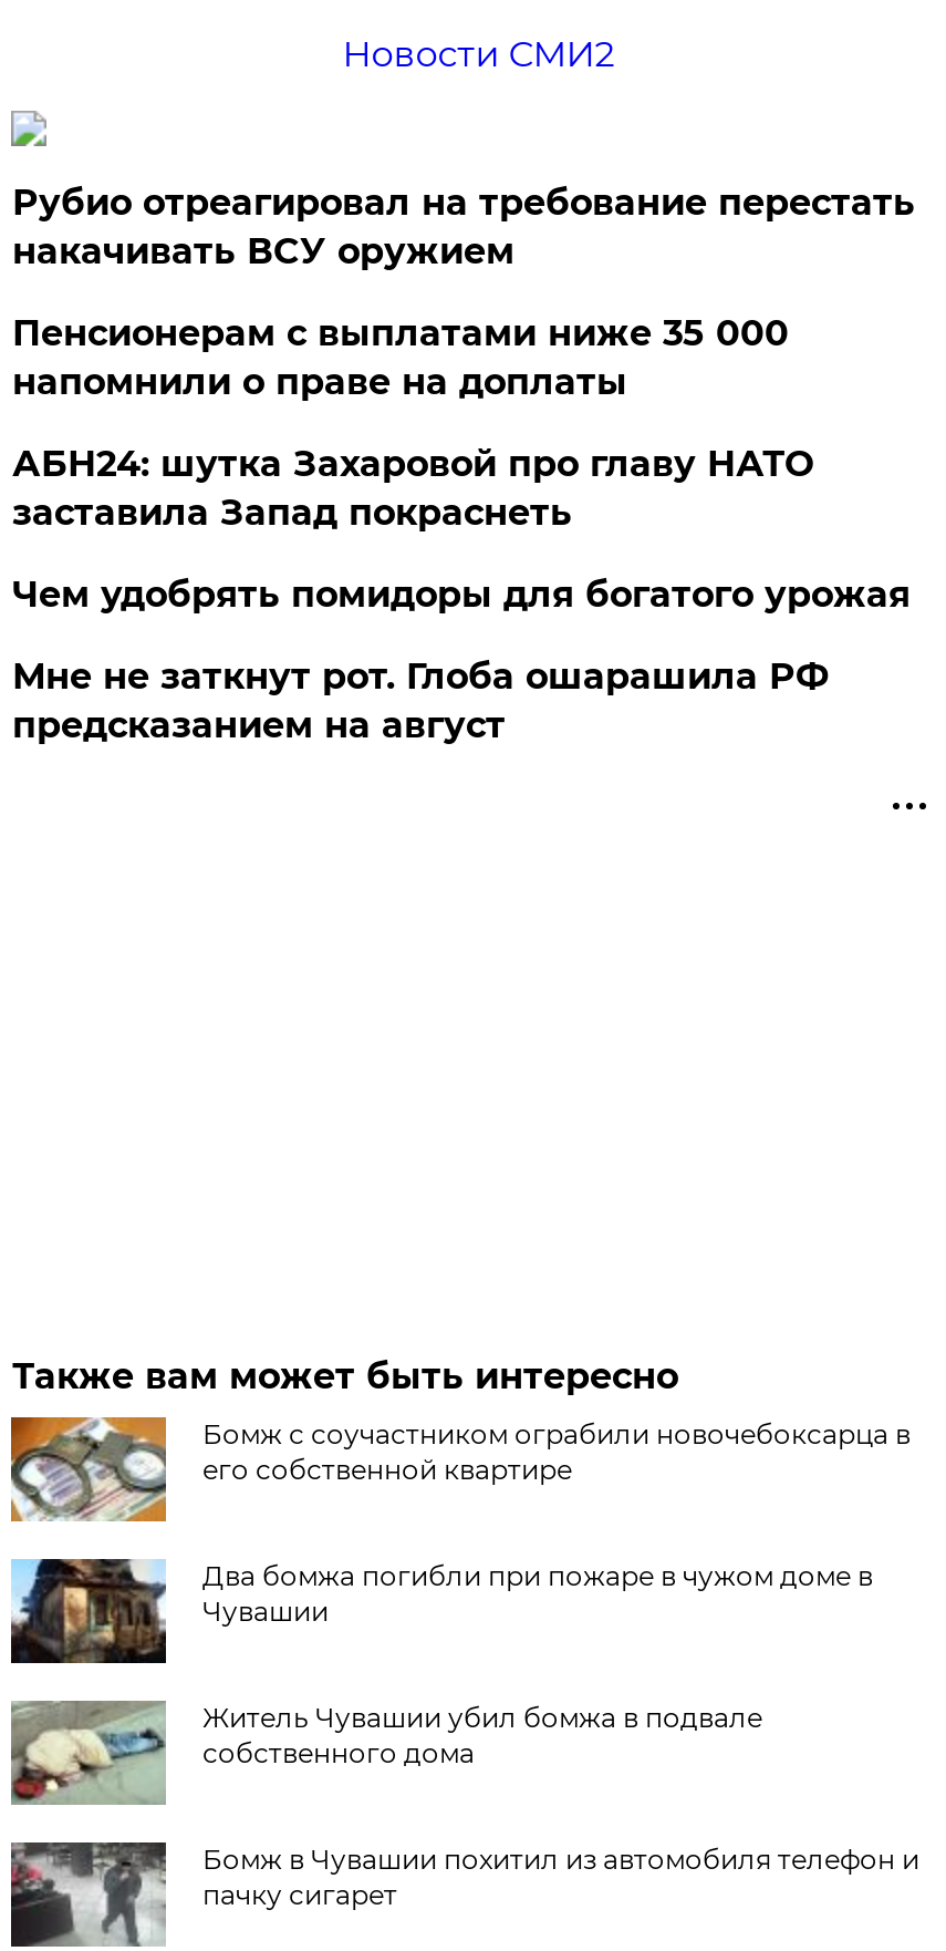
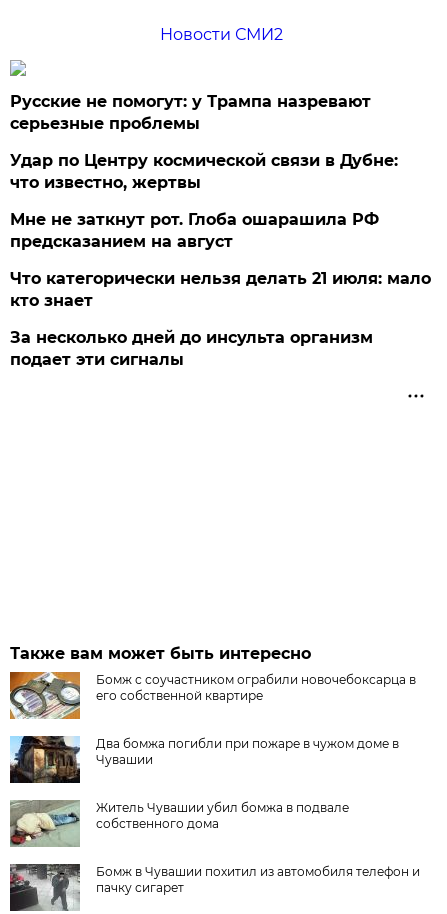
[12,181,915,615] Рубио отреагировал на требование перестать | накачивать ВСУ оружием | Пенсионерам с выплатами ниже 35 000 | напомнили о праве на доплаты | АБН24: шутка Захаровой про главу НАТО | заставила Запад покраснеть | Чем удобрять помидоры для богатого урожая -> [10,92,398,192] Русские не помогут: у Трампа назревают | серьезные проблемы | Удар по Центру космической связи в Дубне: | что известно, жертвы
moved [12,655,828,745] -> [10,210,379,251]: Мне не заткнут рот. Глоба ошарашила РФ | предсказанием на август
none -> [10,269,431,369] Что категорически нельзя делать 21 июля: мало | кто знает | За несколько дней до инсульта организм | подает эти сигналы

